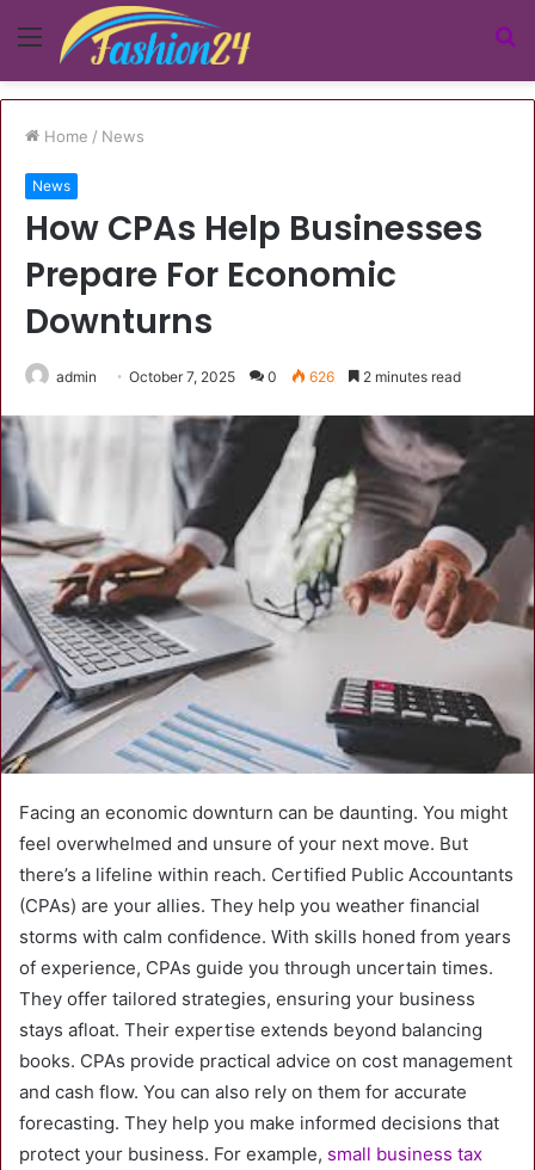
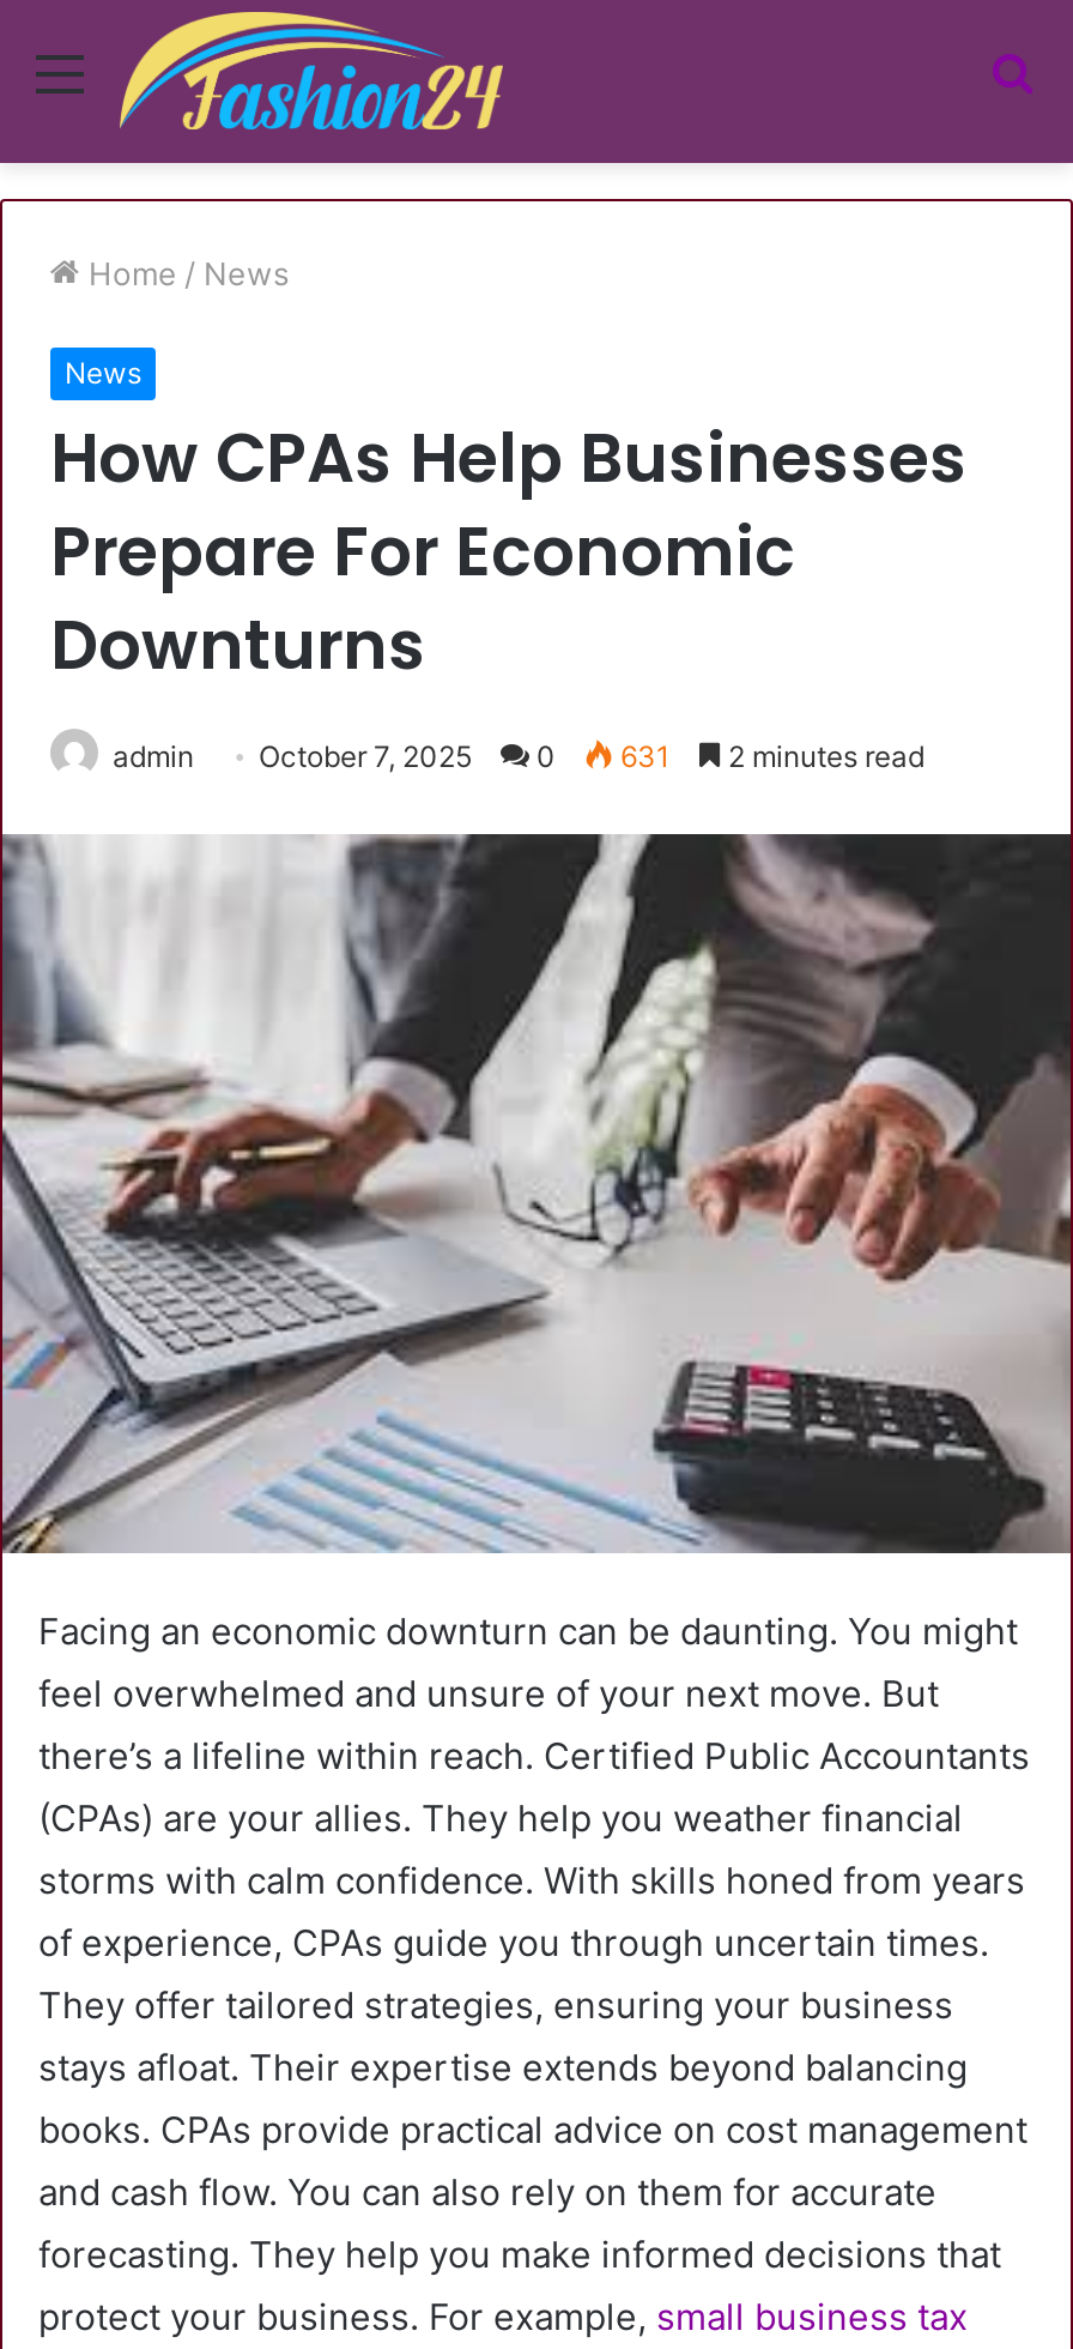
[56,368,461,386] admin October 7, 2025 0 626 2 minutes read -> [113,739,925,775] admin October 7, 2025 0 631 2 minutes read

